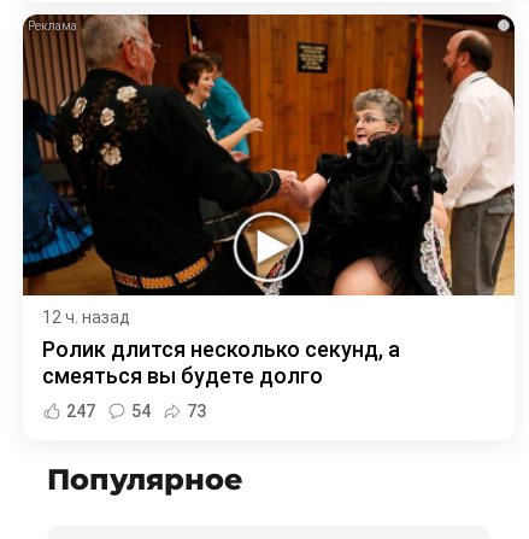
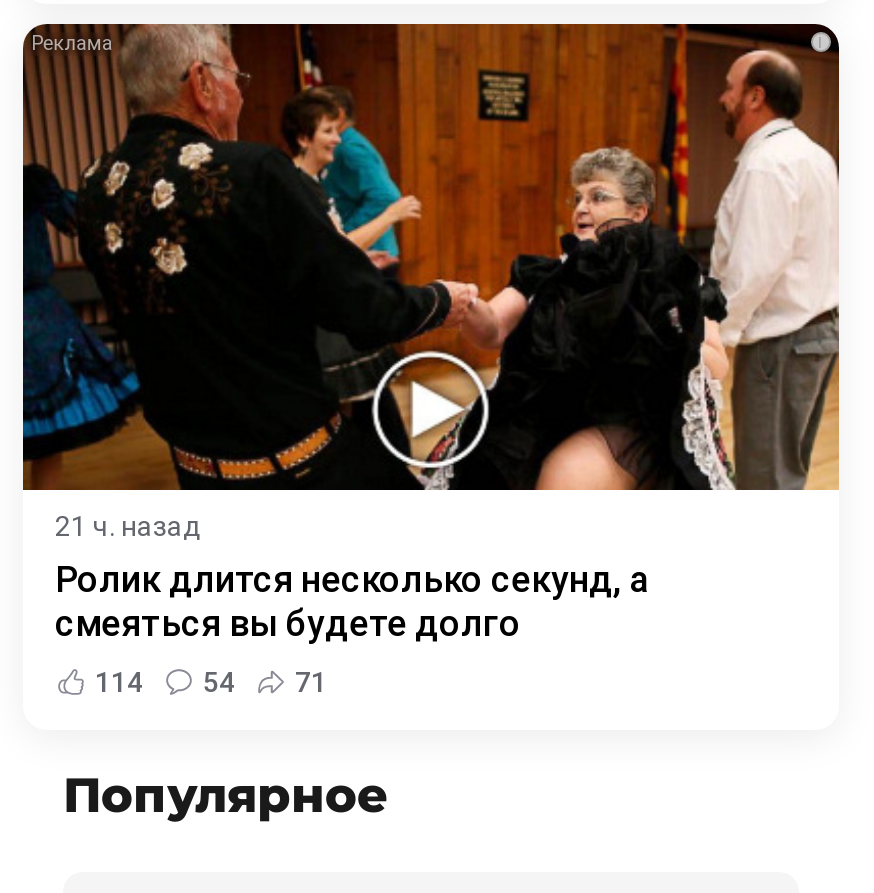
[42,307,130,326] 12 ч. назад -> [55,509,201,541] 21 ч. назад
[66,401,95,420] 247 -> [95,665,143,697] 114
[187,401,206,420] 73 -> [295,665,327,697] 71

